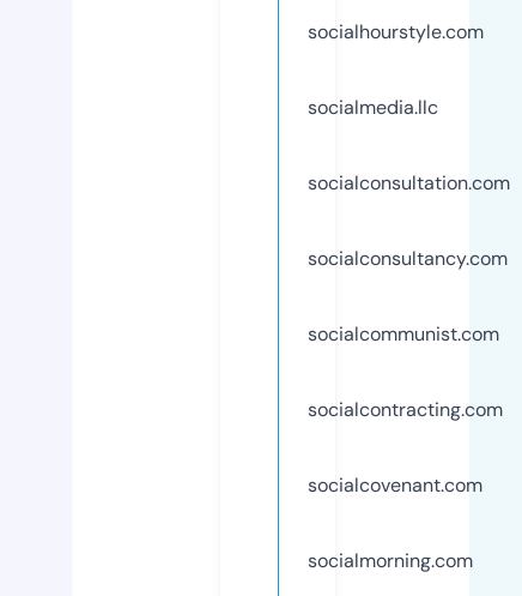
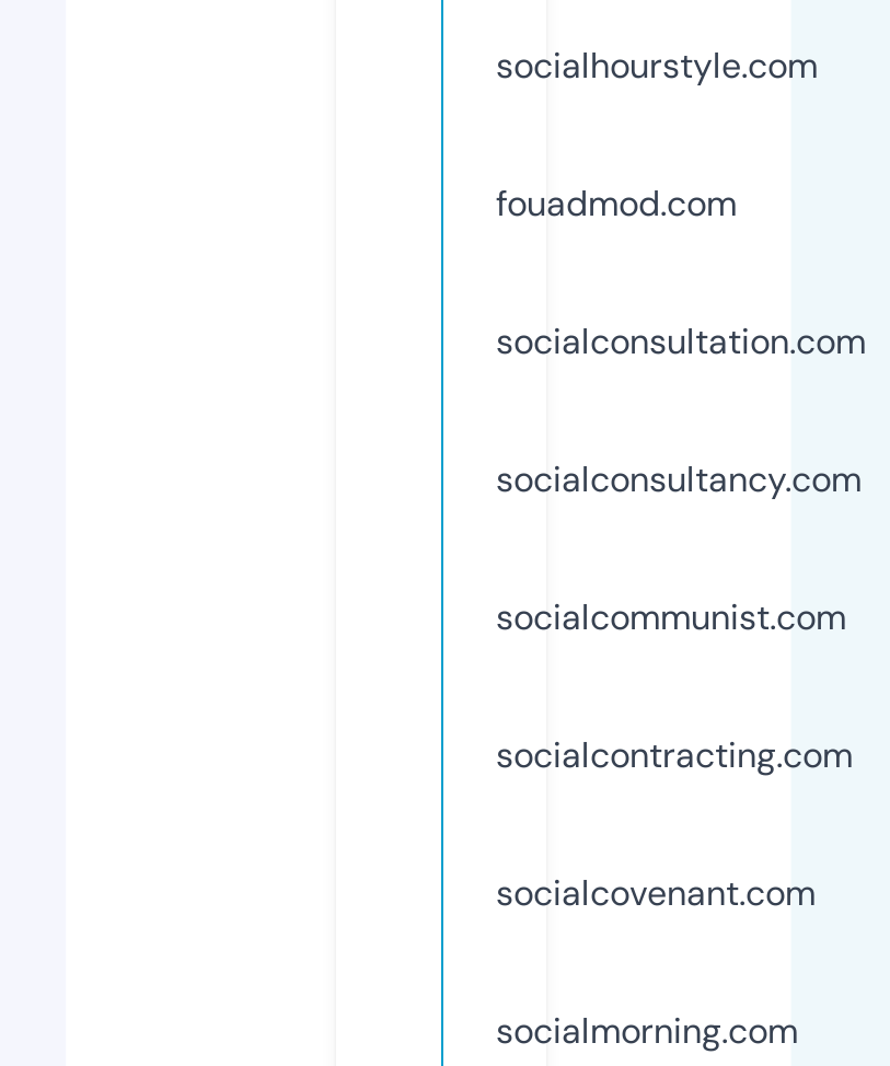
[308,94,438,120] socialmedia.llc -> [496,180,737,226] fouadmod.com

